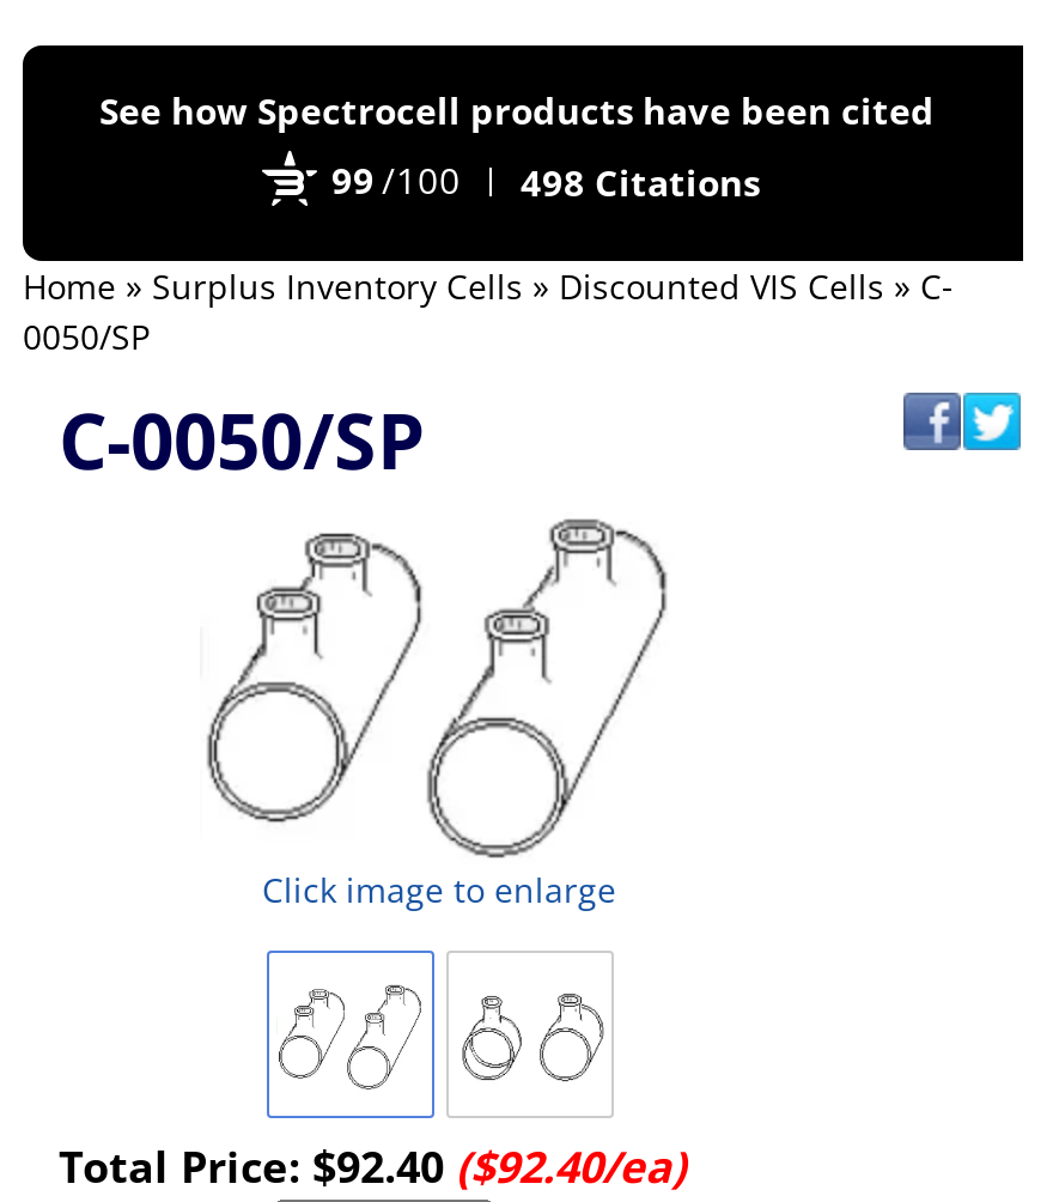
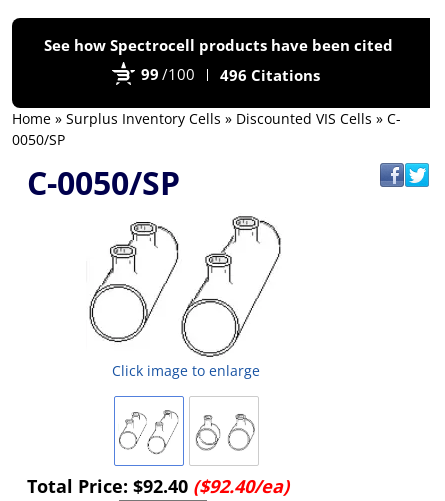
[331,156,760,206] 99 /100 498 Citations -> [141,64,320,85] 99 /100 496 Citations

